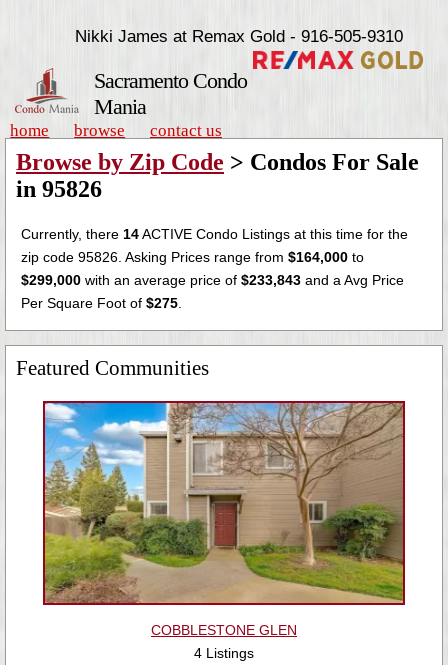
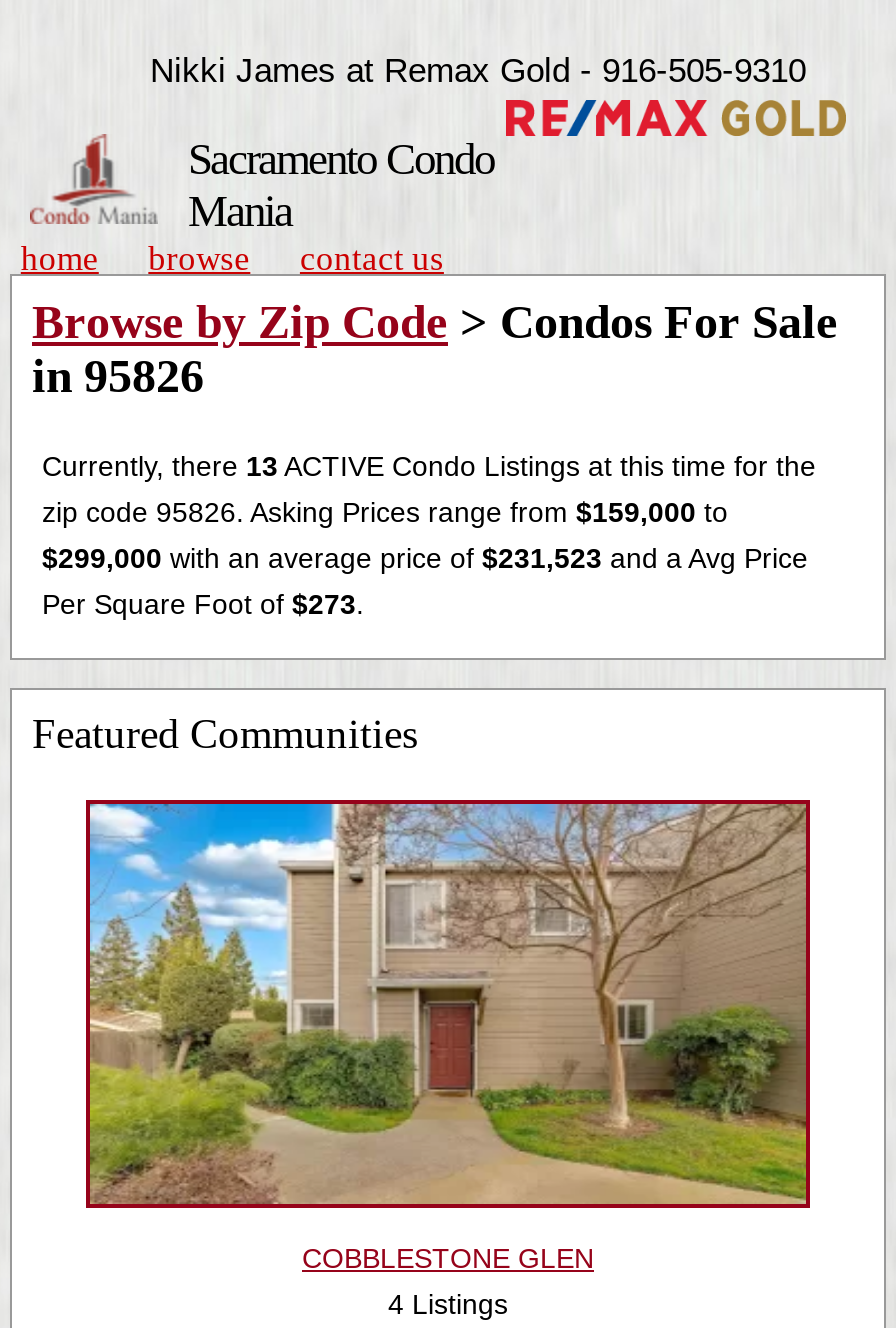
[21,226,408,242] Currently, there 14 ACTIVE Condo Listings at this time for the -> [42,450,816,482] Currently, there 13 ACTIVE Condo Listings at this time for the
[21,249,364,265] zip code 95826. Asking Prices range from $164,000 to -> [42,496,728,528] zip code 95826. Asking Prices range from $159,000 to
[21,272,404,288] $299,000 with an average price of $233,843 and a Avg Price -> [42,542,808,574] $299,000 with an average price of $231,523 and a Avg Price
[21,295,182,311] Per Square Foot of $275. -> [42,588,364,620] Per Square Foot of $273.

